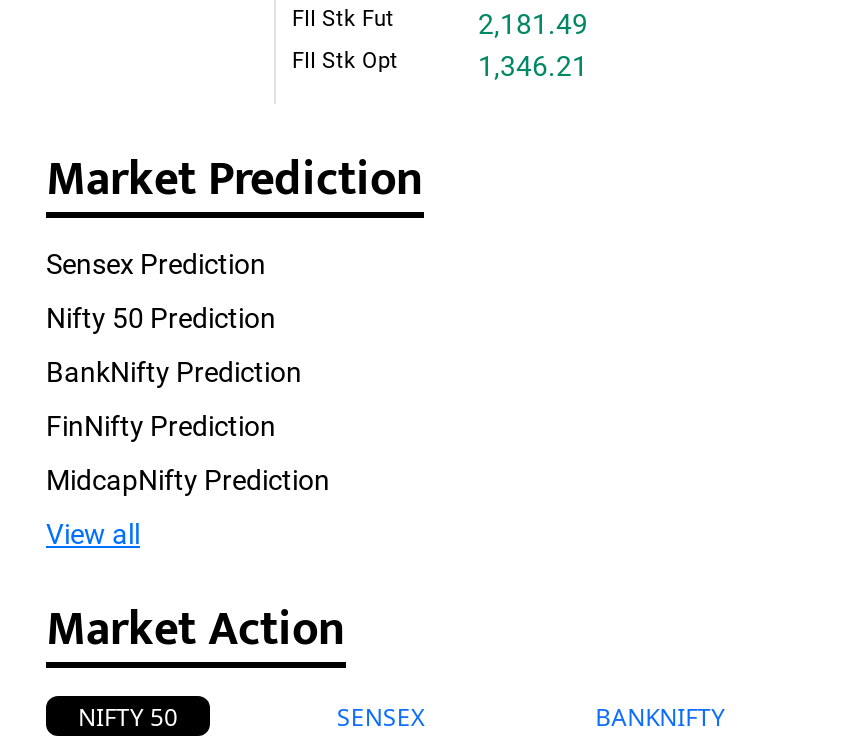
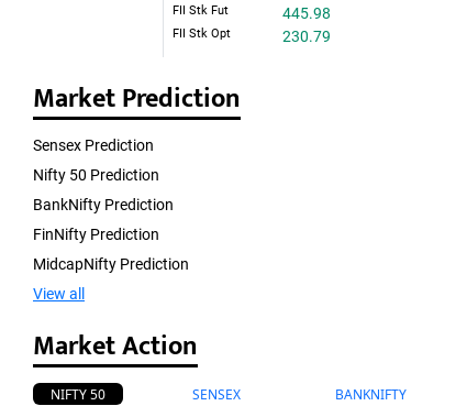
[478,7,588,39] 2,181.49 -> [282,4,331,22] 445.98
[478,49,588,81] 1,346.21 -> [282,27,331,45] 230.79

